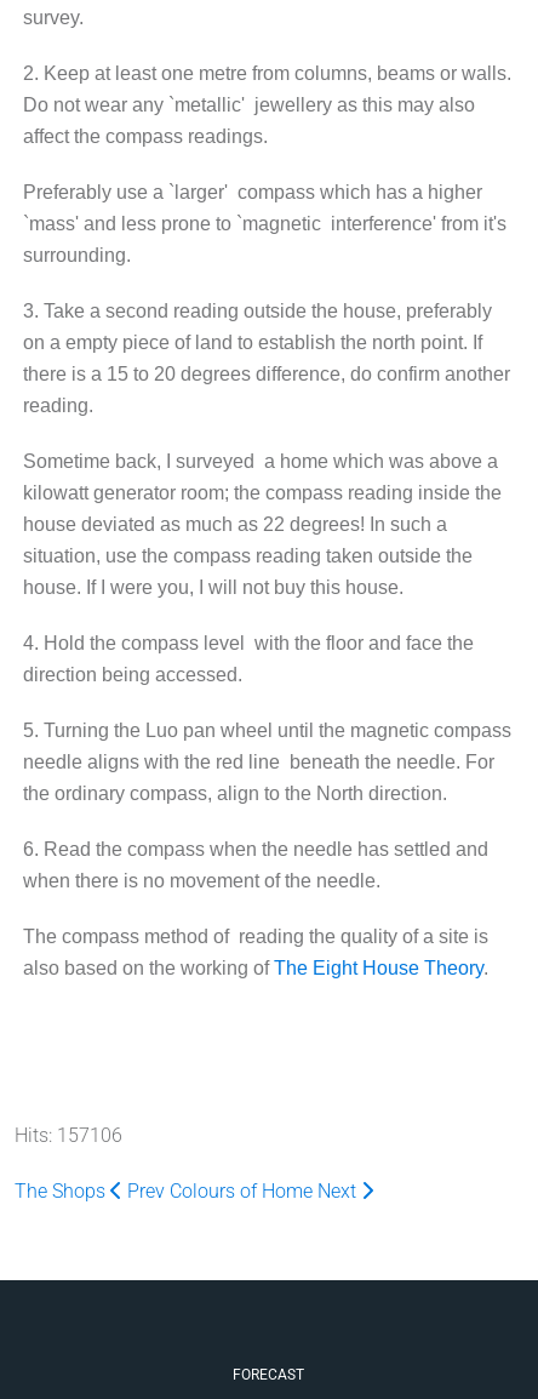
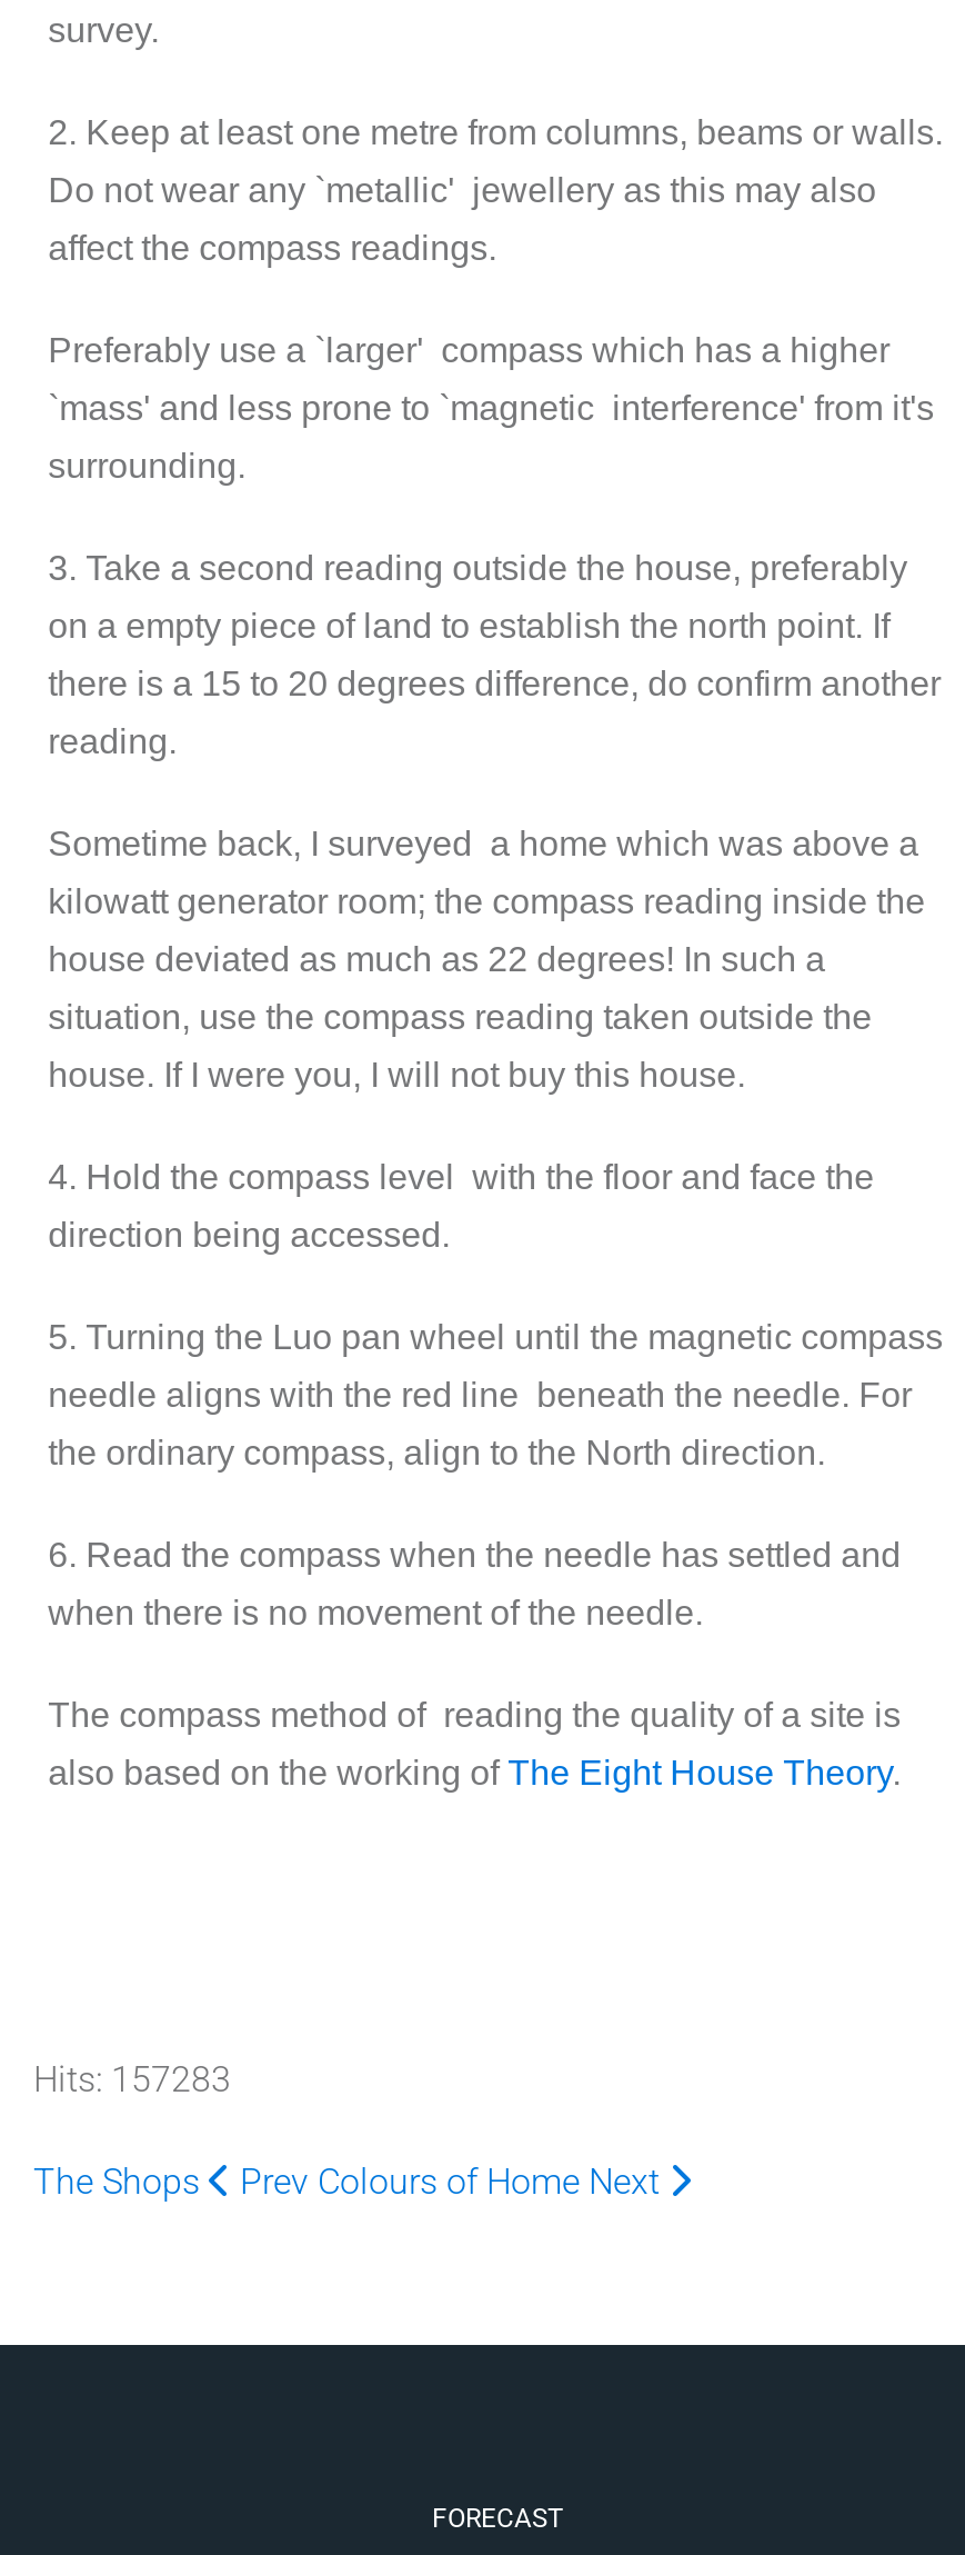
[15,1124,122,1147] Hits: 157106 -> [33,2058,231,2100] Hits: 157283

